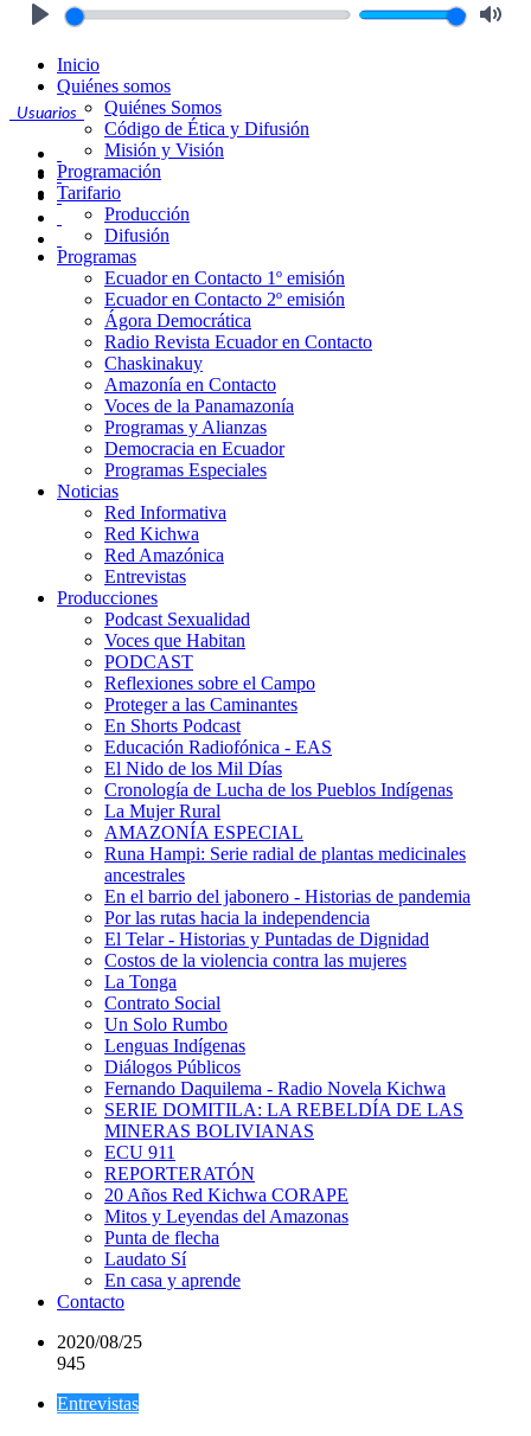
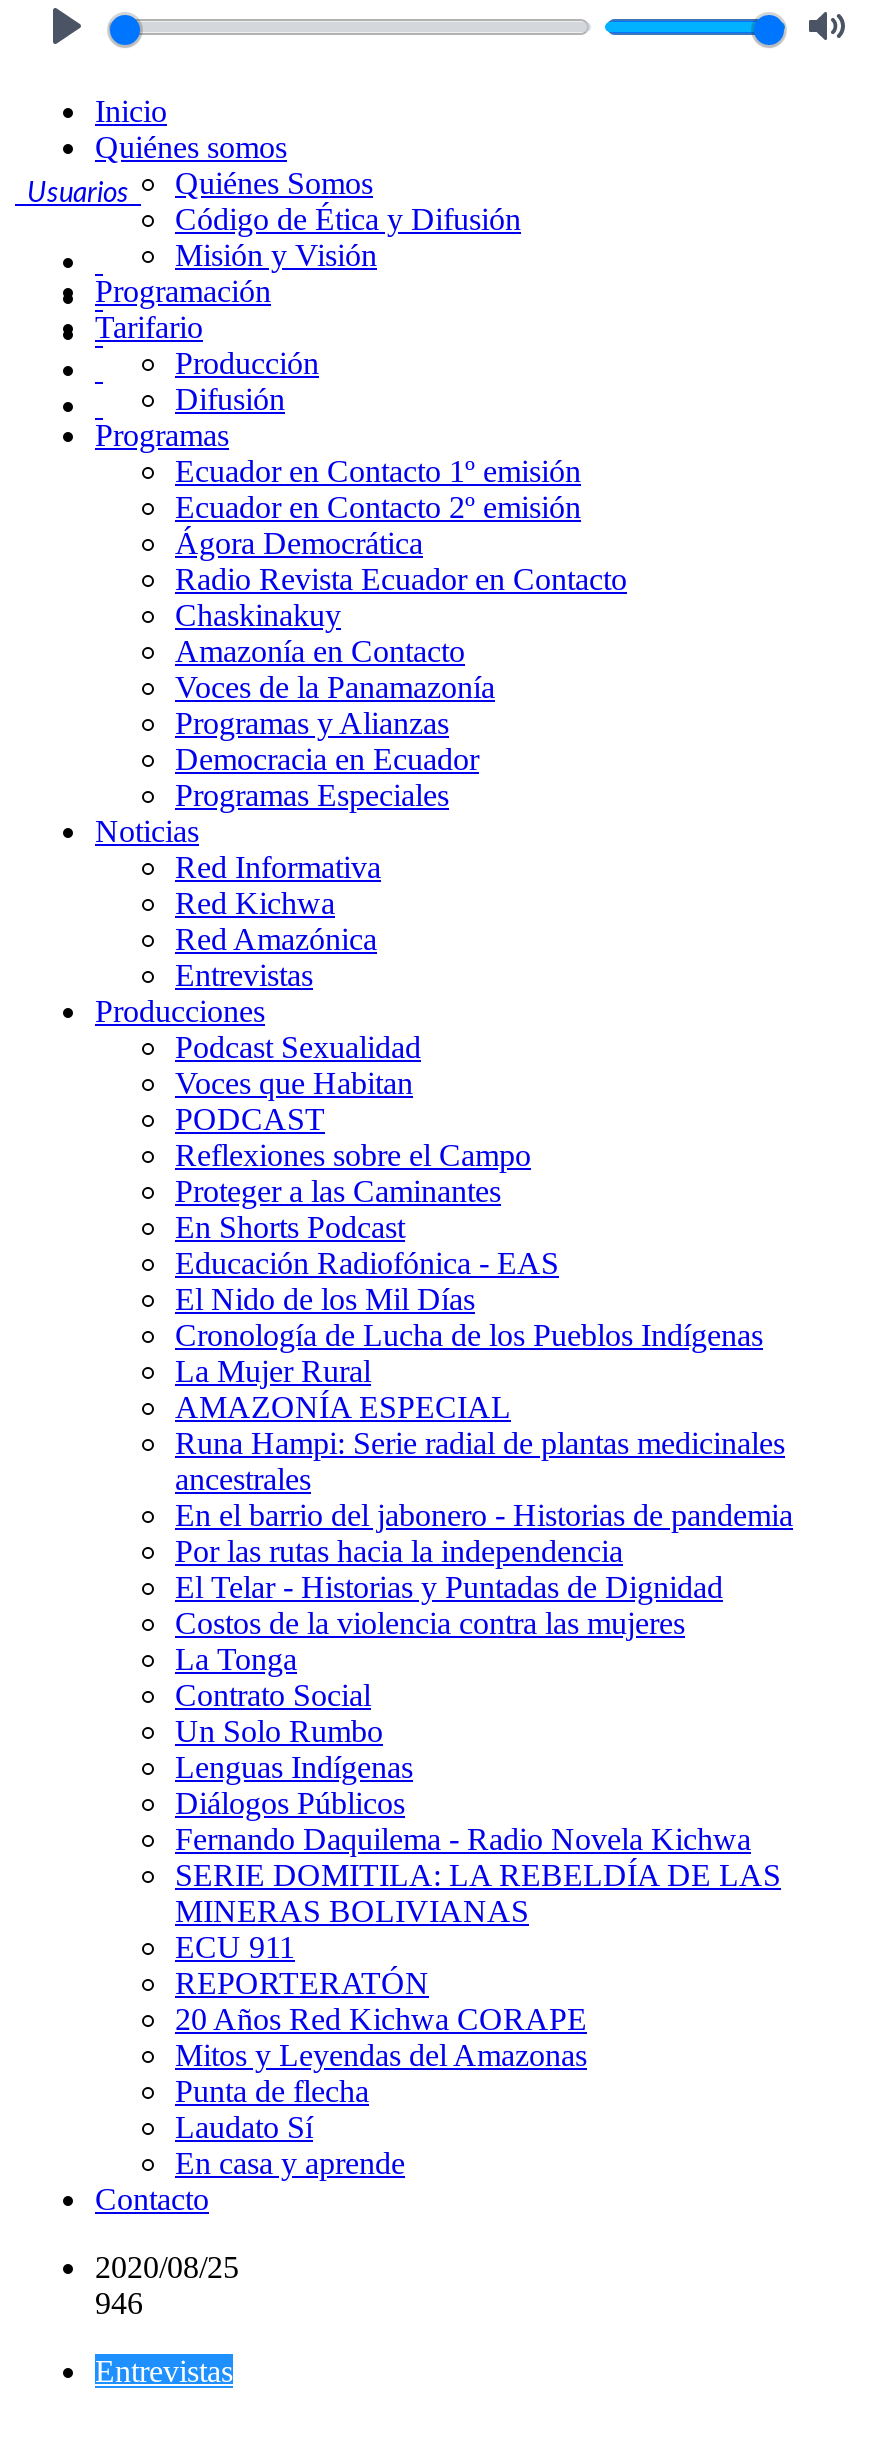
[57,1353,85,1373] 945 -> [95,2286,143,2320] 946

